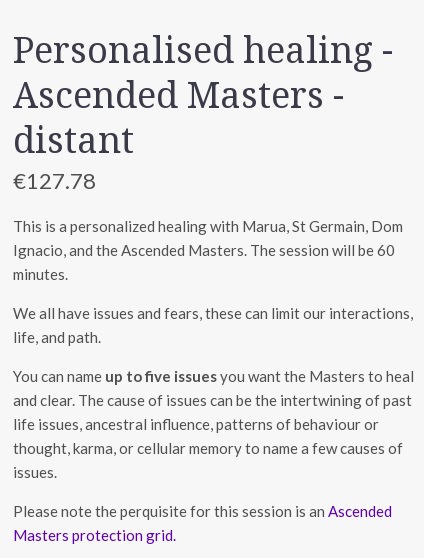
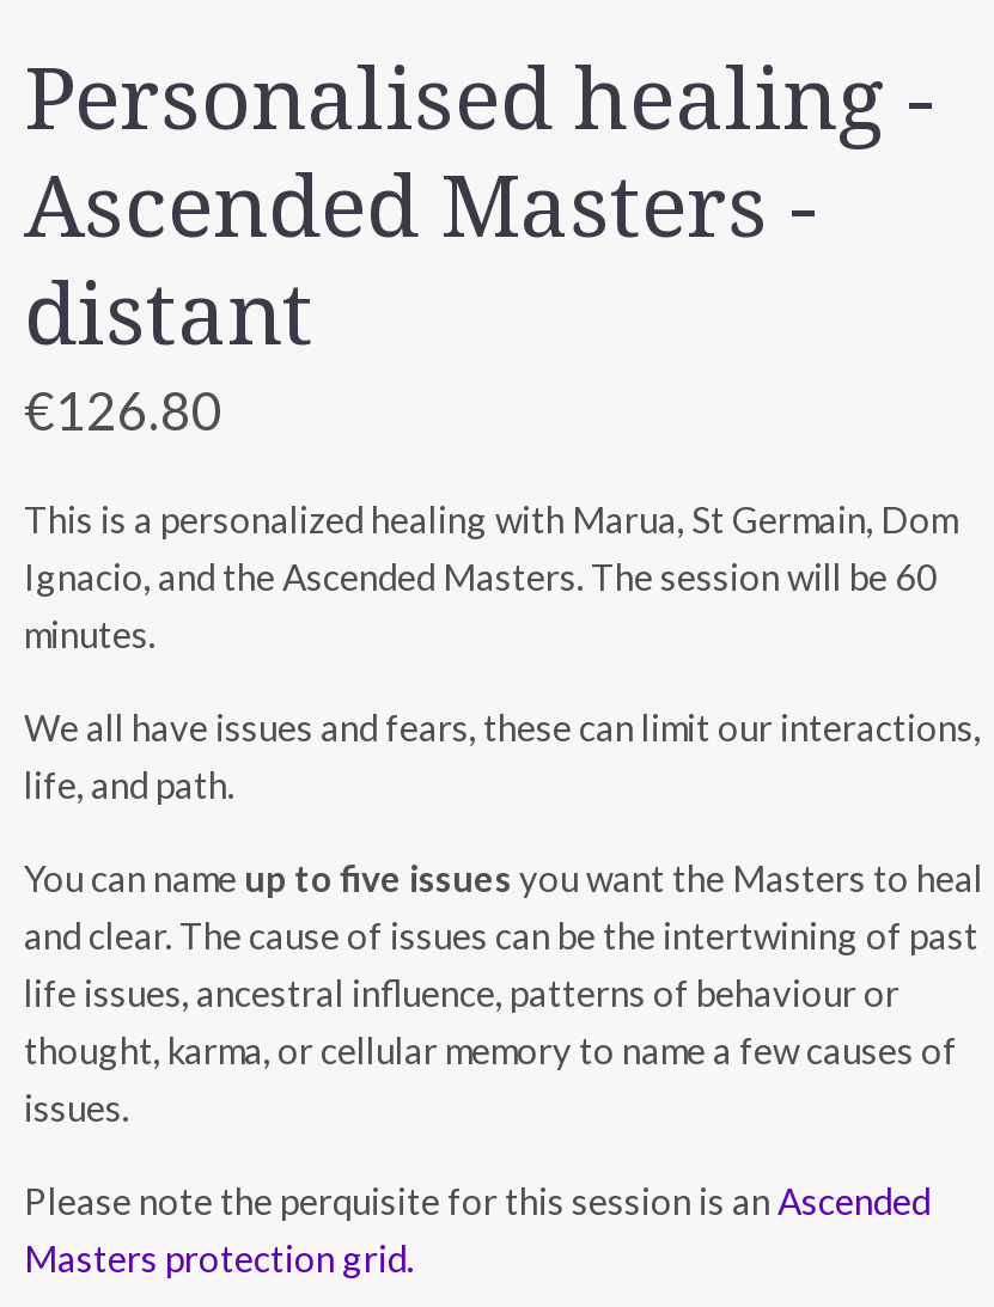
[13,167,96,194] €127.78 -> [24,378,222,443] €126.80

